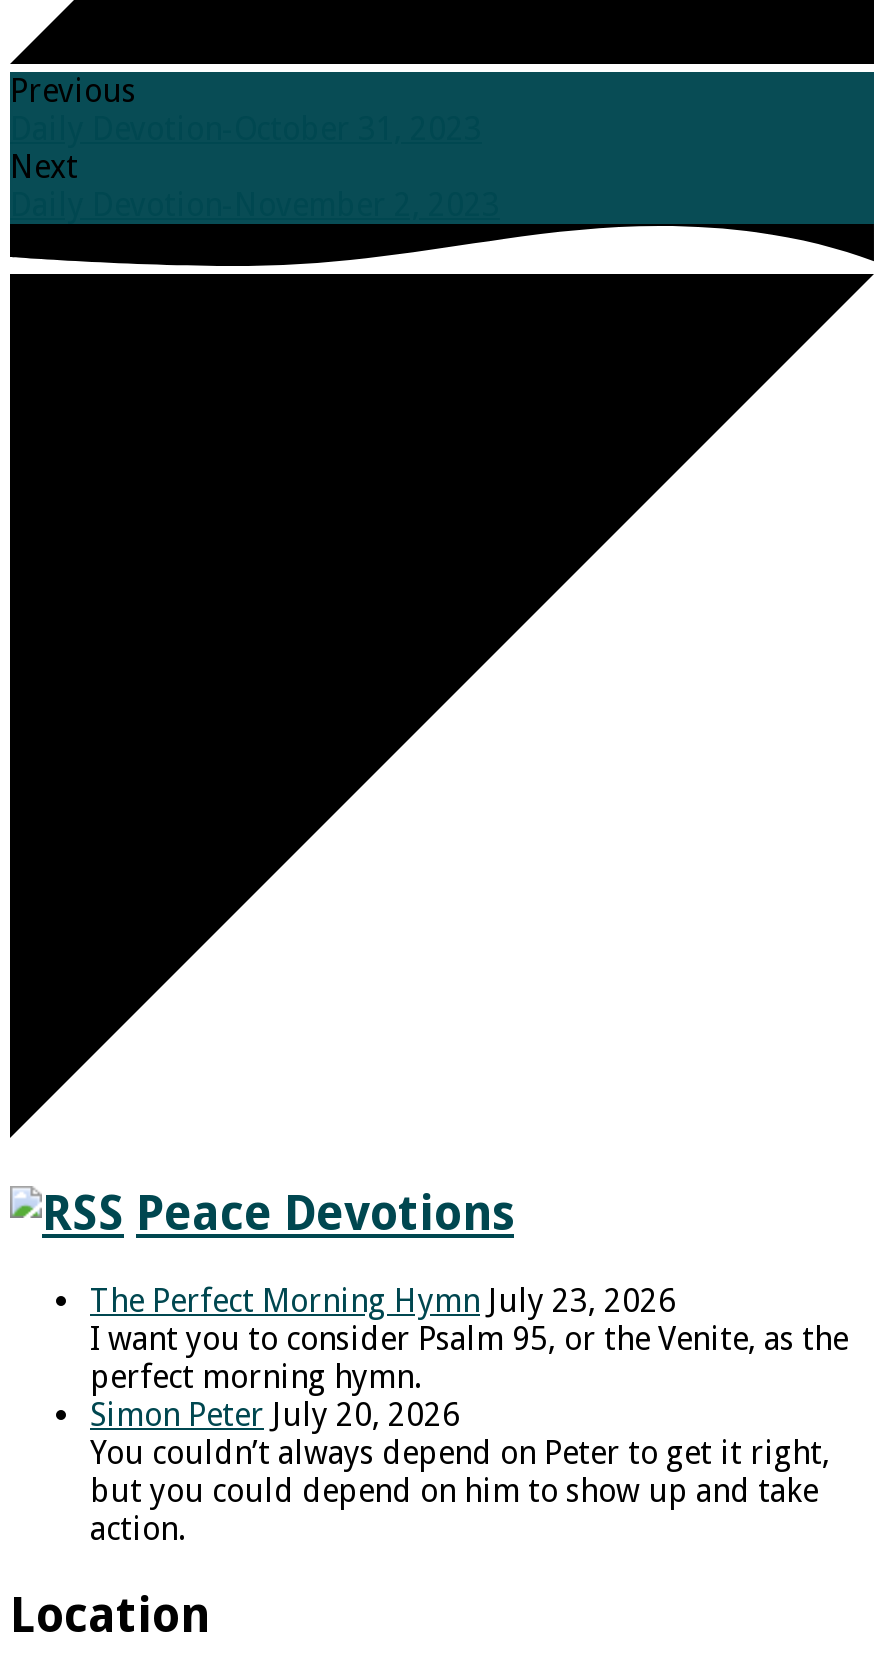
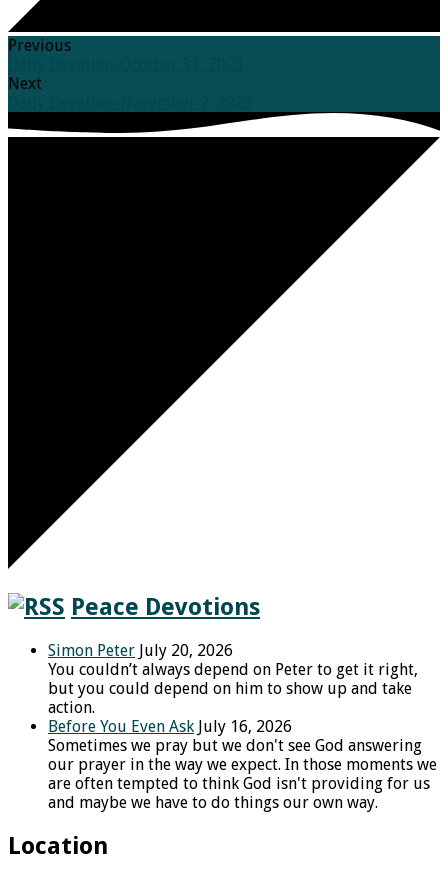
[90,1282,848,1396] The Perfect Morning Hymn July 23, 2026 | I want you to consider Psalm 95, or the Venite, as the | perfect morning hymn. -> none
moved [90,1396,830,1548] -> [48,641,418,717]: Simon Peter July 20, 2026 | You couldn’t always depend on Peter to get it right, | but you could depend on him to show up and take | action.
none -> [48,717,437,812] Before You Even Ask July 16, 2026 | Sometimes we pray but we don't see God answering | our prayer in the way we expect. In those moments we | are often tempted to think God isn't providing for us | and maybe we have to do things our own way.

